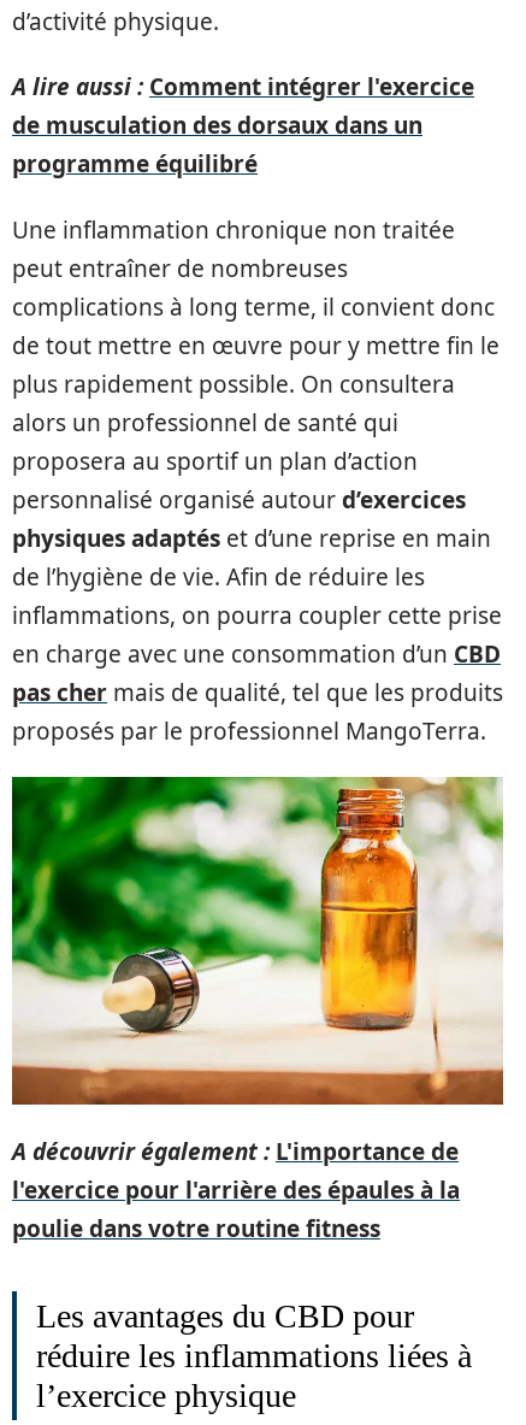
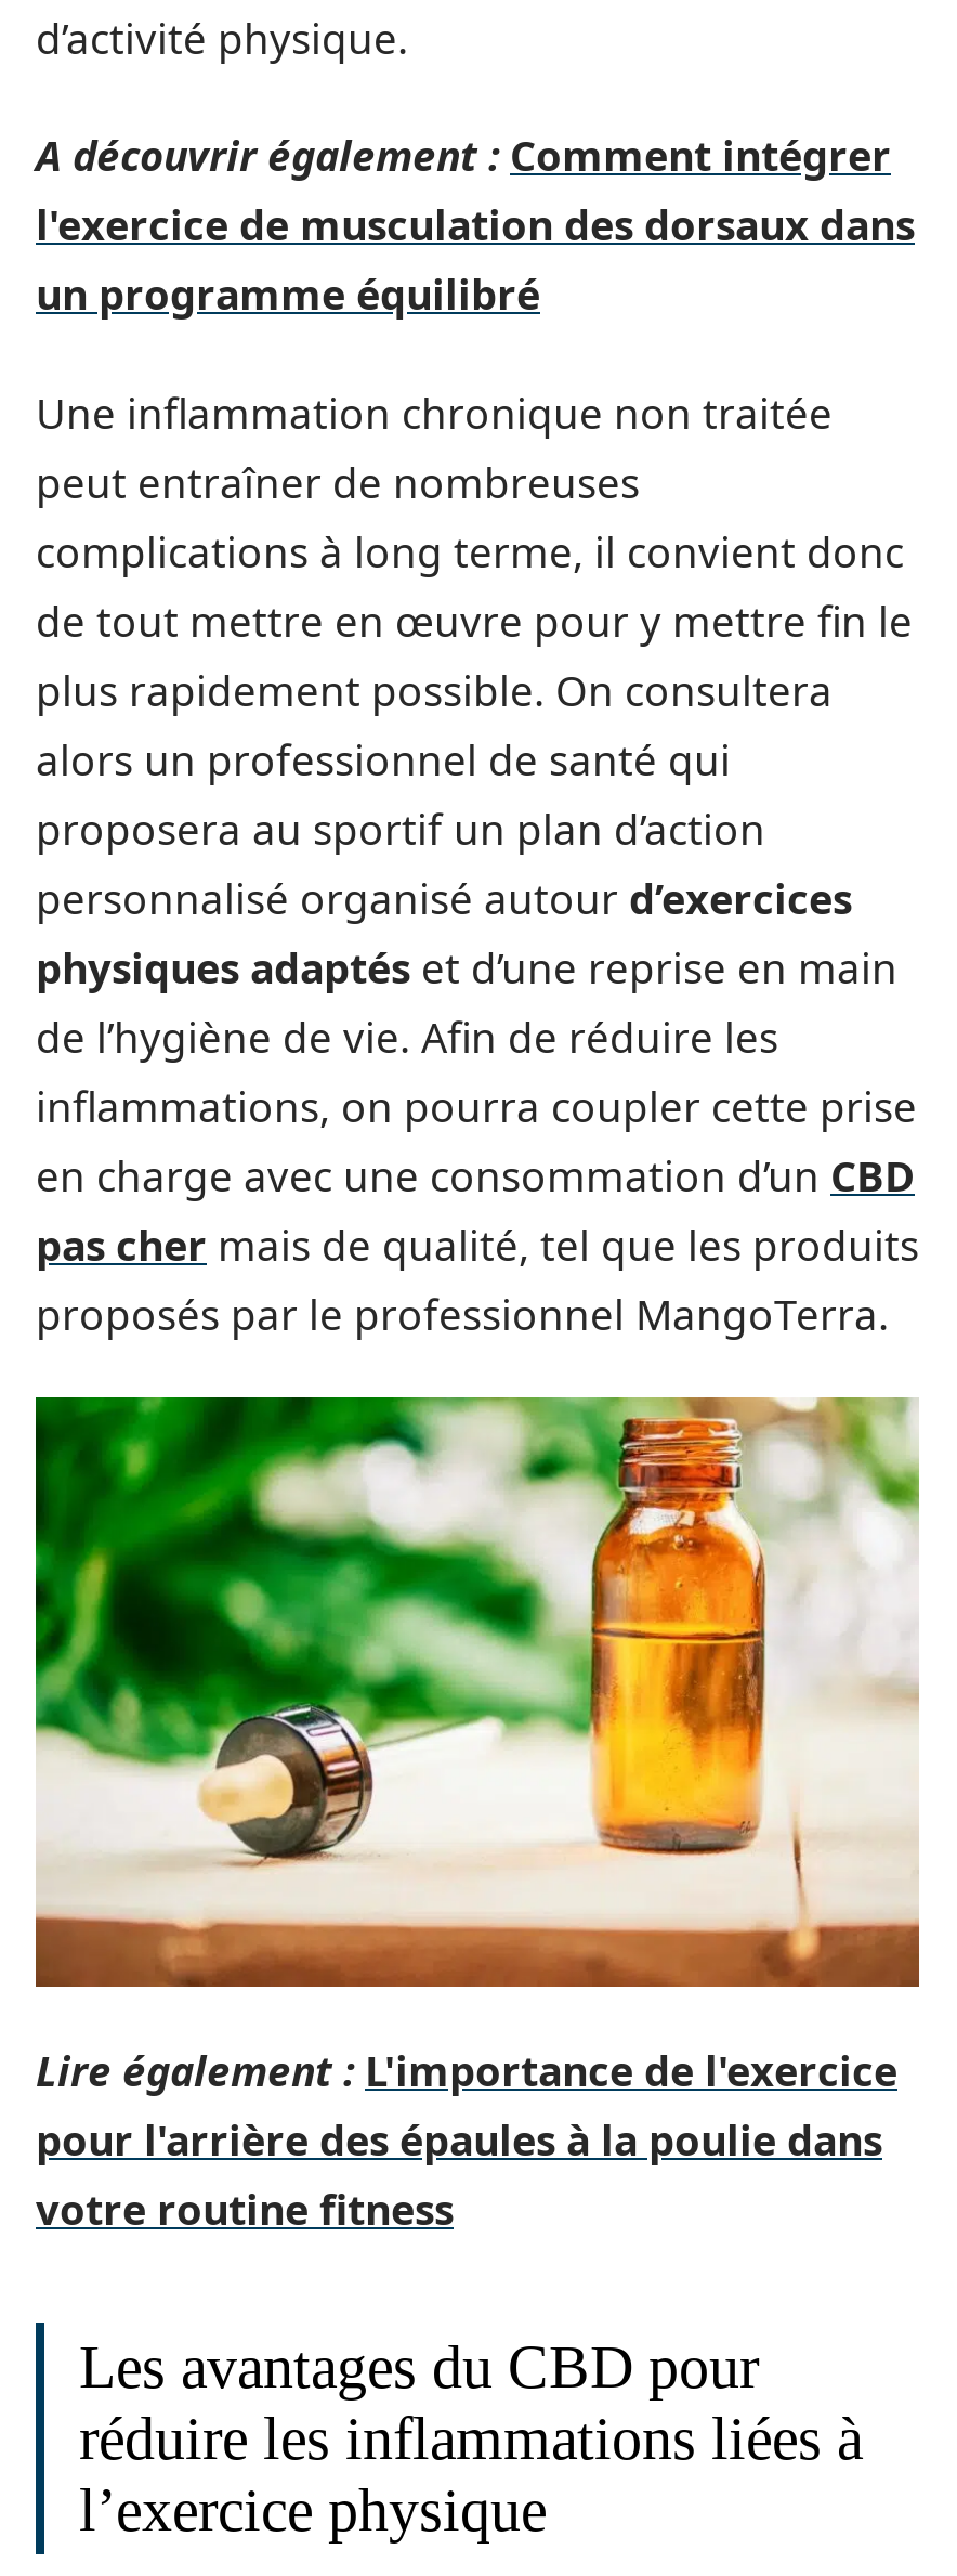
[12,71,474,179] A lire aussi : Comment intégrer l'exercice | de musculation des dorsaux dans un | programme équilibré -> [36,128,915,323] A découvrir également : Comment intégrer | l'exercice de musculation des dorsaux dans | un programme équilibré
[12,1136,460,1244] A découvrir également : L'importance de | l'exercice pour l'arrière des épaules à la | poulie dans votre routine fitness -> [36,2043,897,2238] Lire également : L'importance de l'exercice | pour l'arrière des épaules à la poulie dans | votre routine fitness

